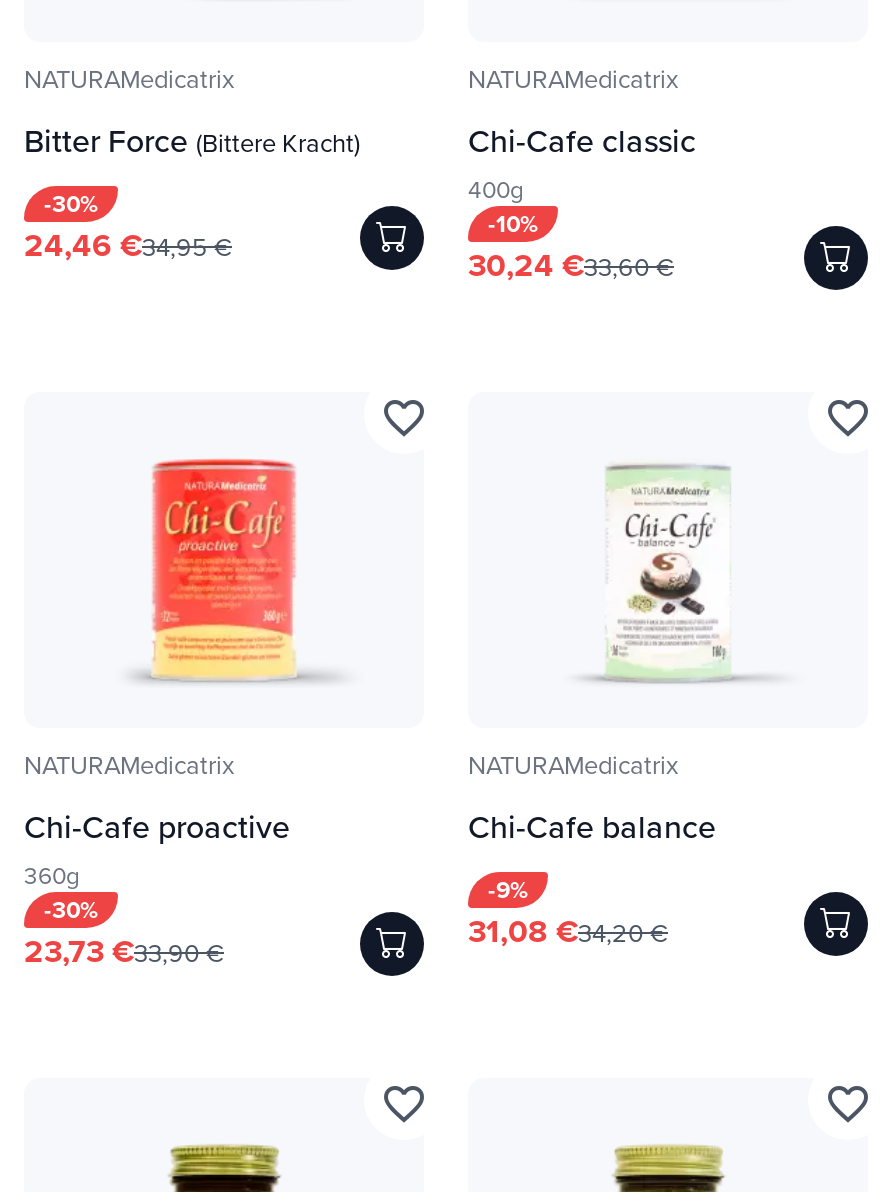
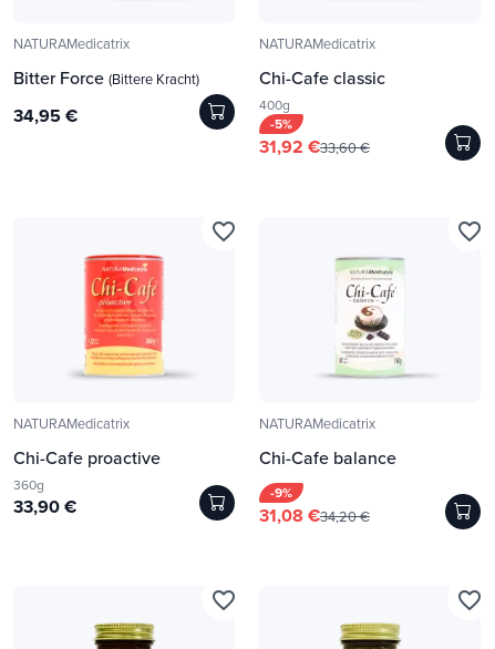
[358,170,674,288] [image] | 30,24 €33,60 € -> [198,93,370,159] [image] | 31,92 €33,60 €
[24,186,232,268] -30% | 24,46 €34,95 € -> [13,103,78,128] 34,95 €
[488,206,538,240] -10% -> [270,114,292,133] -5%
[358,876,426,978] [image] -> [198,484,236,529] [image]
[24,892,224,974] -30% | 23,73 €33,90 € -> [13,494,76,519] 33,90 €

